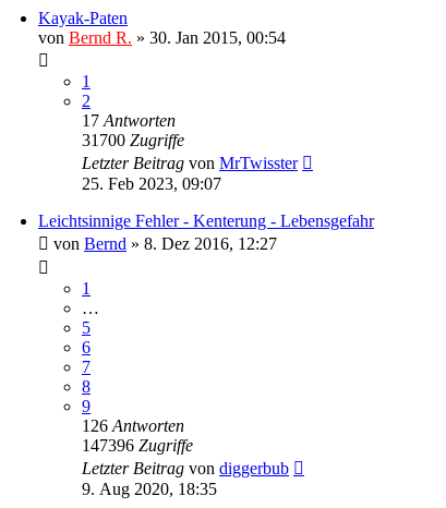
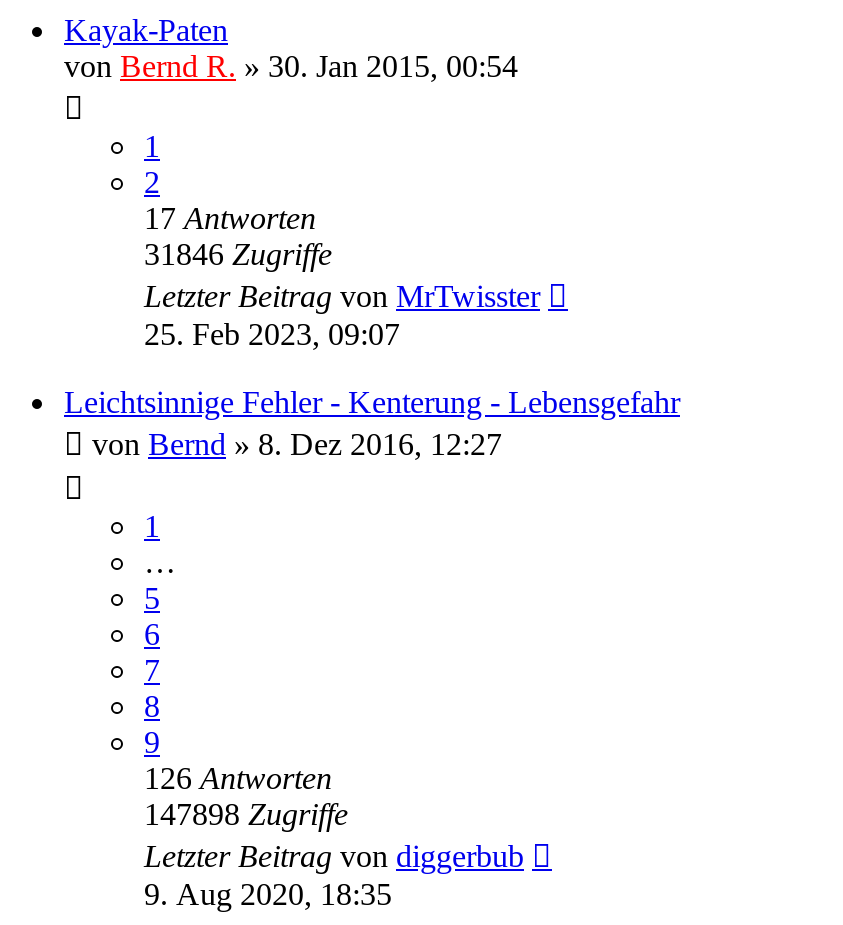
[82,131,184,150] 31700 Zugriffe -> [144,238,332,272] 31846 Zugriffe
[82,436,193,455] 147396 Zugriffe -> [144,798,348,832] 147898 Zugriffe

